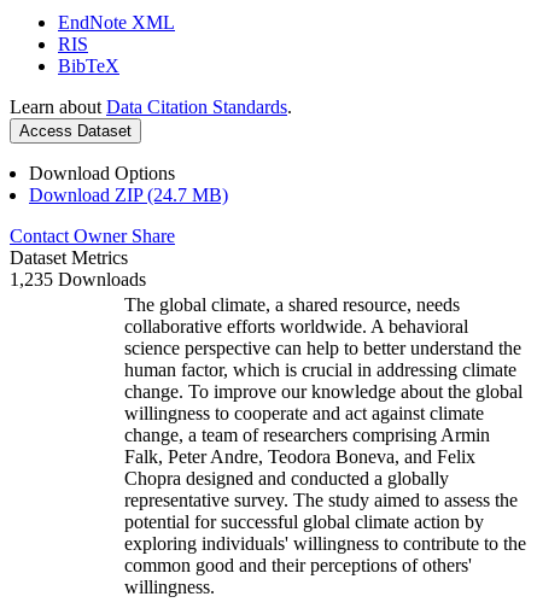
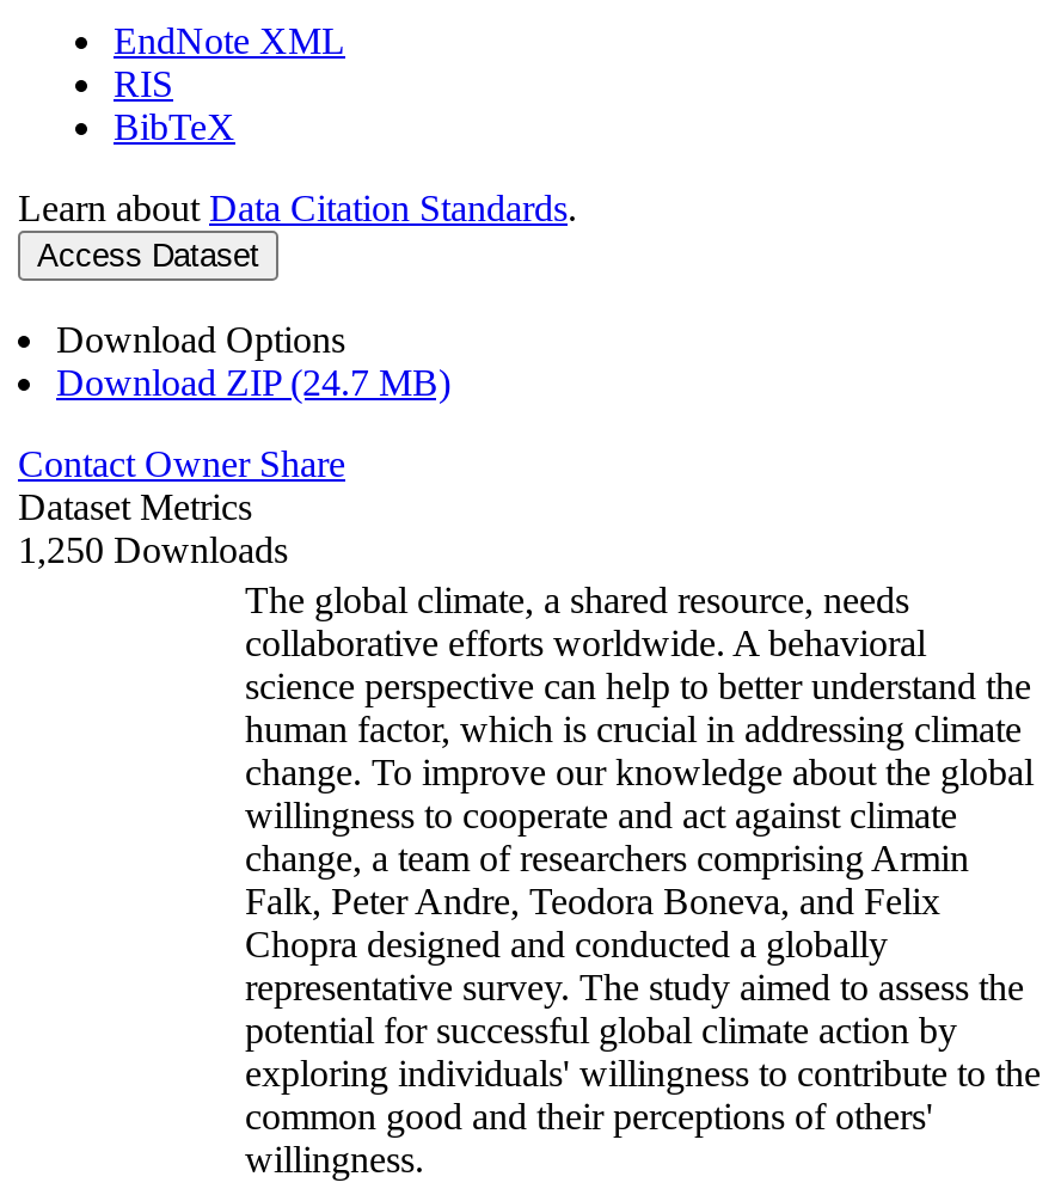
[10,269,146,290] 1,235 Downloads -> [18,530,288,571] 1,250 Downloads

